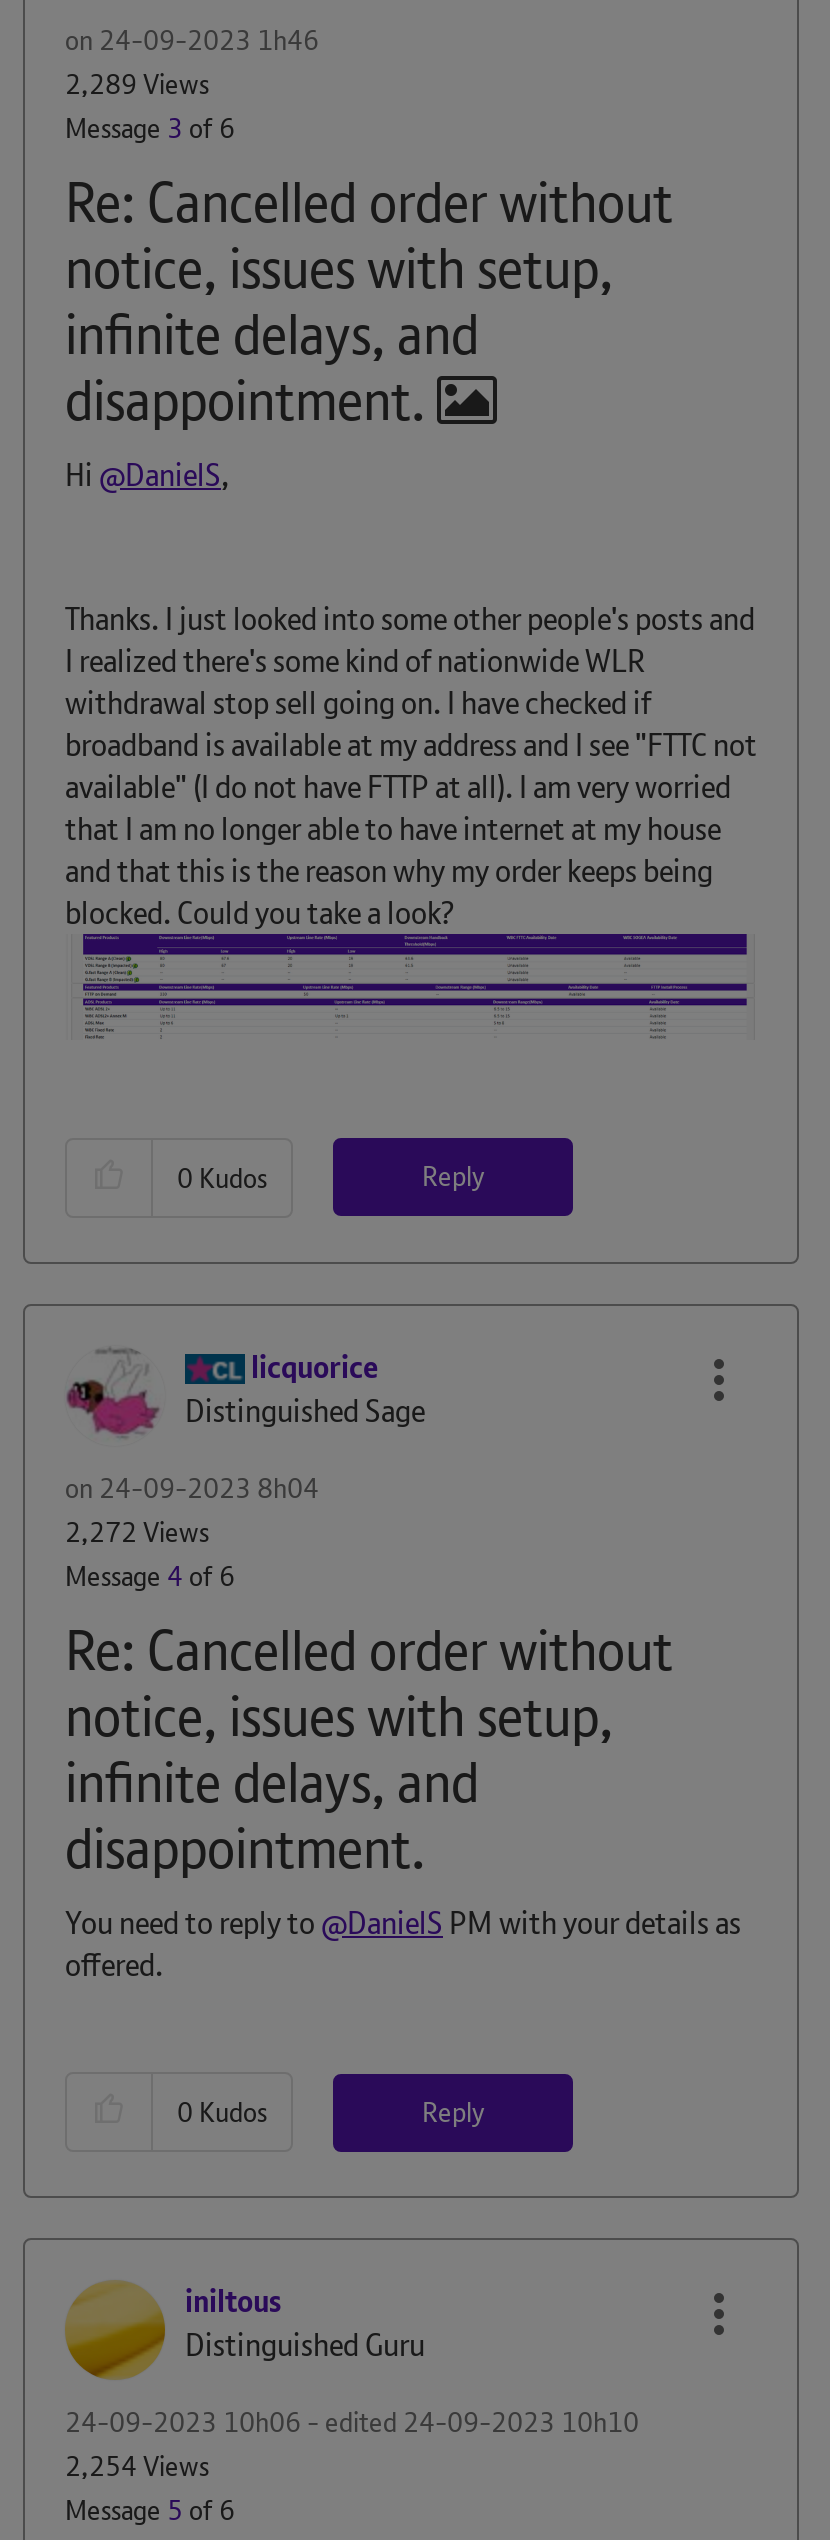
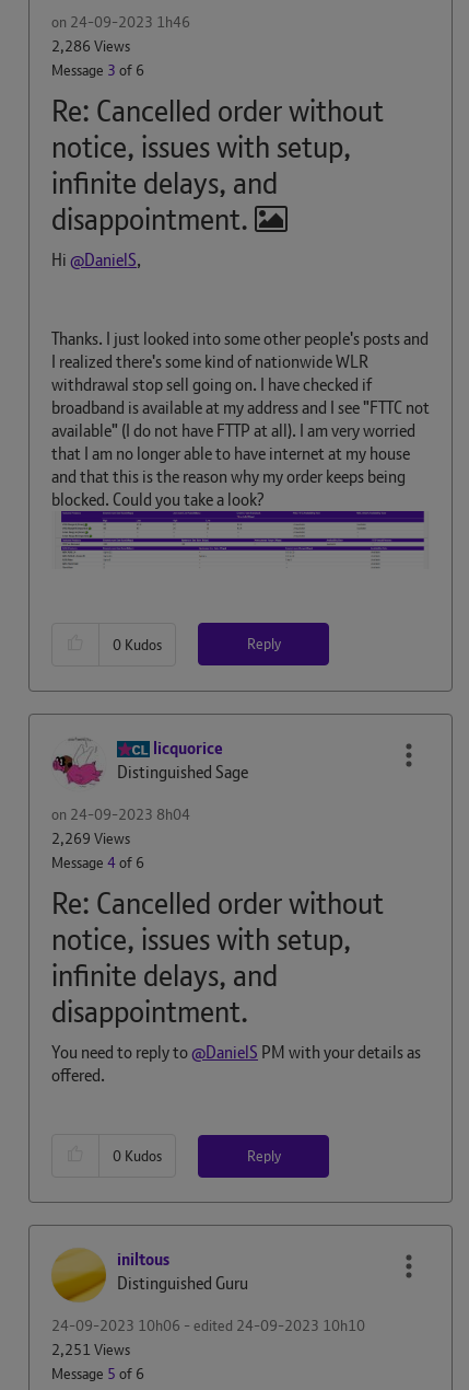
[65,66,209,102] 2,289 Views -> [51,36,130,56] 2,286 Views
[65,1514,209,1550] 2,272 Views -> [51,828,130,848] 2,269 Views
[65,2449,209,2485] 2,254 Views -> [51,1340,130,1360] 2,251 Views

